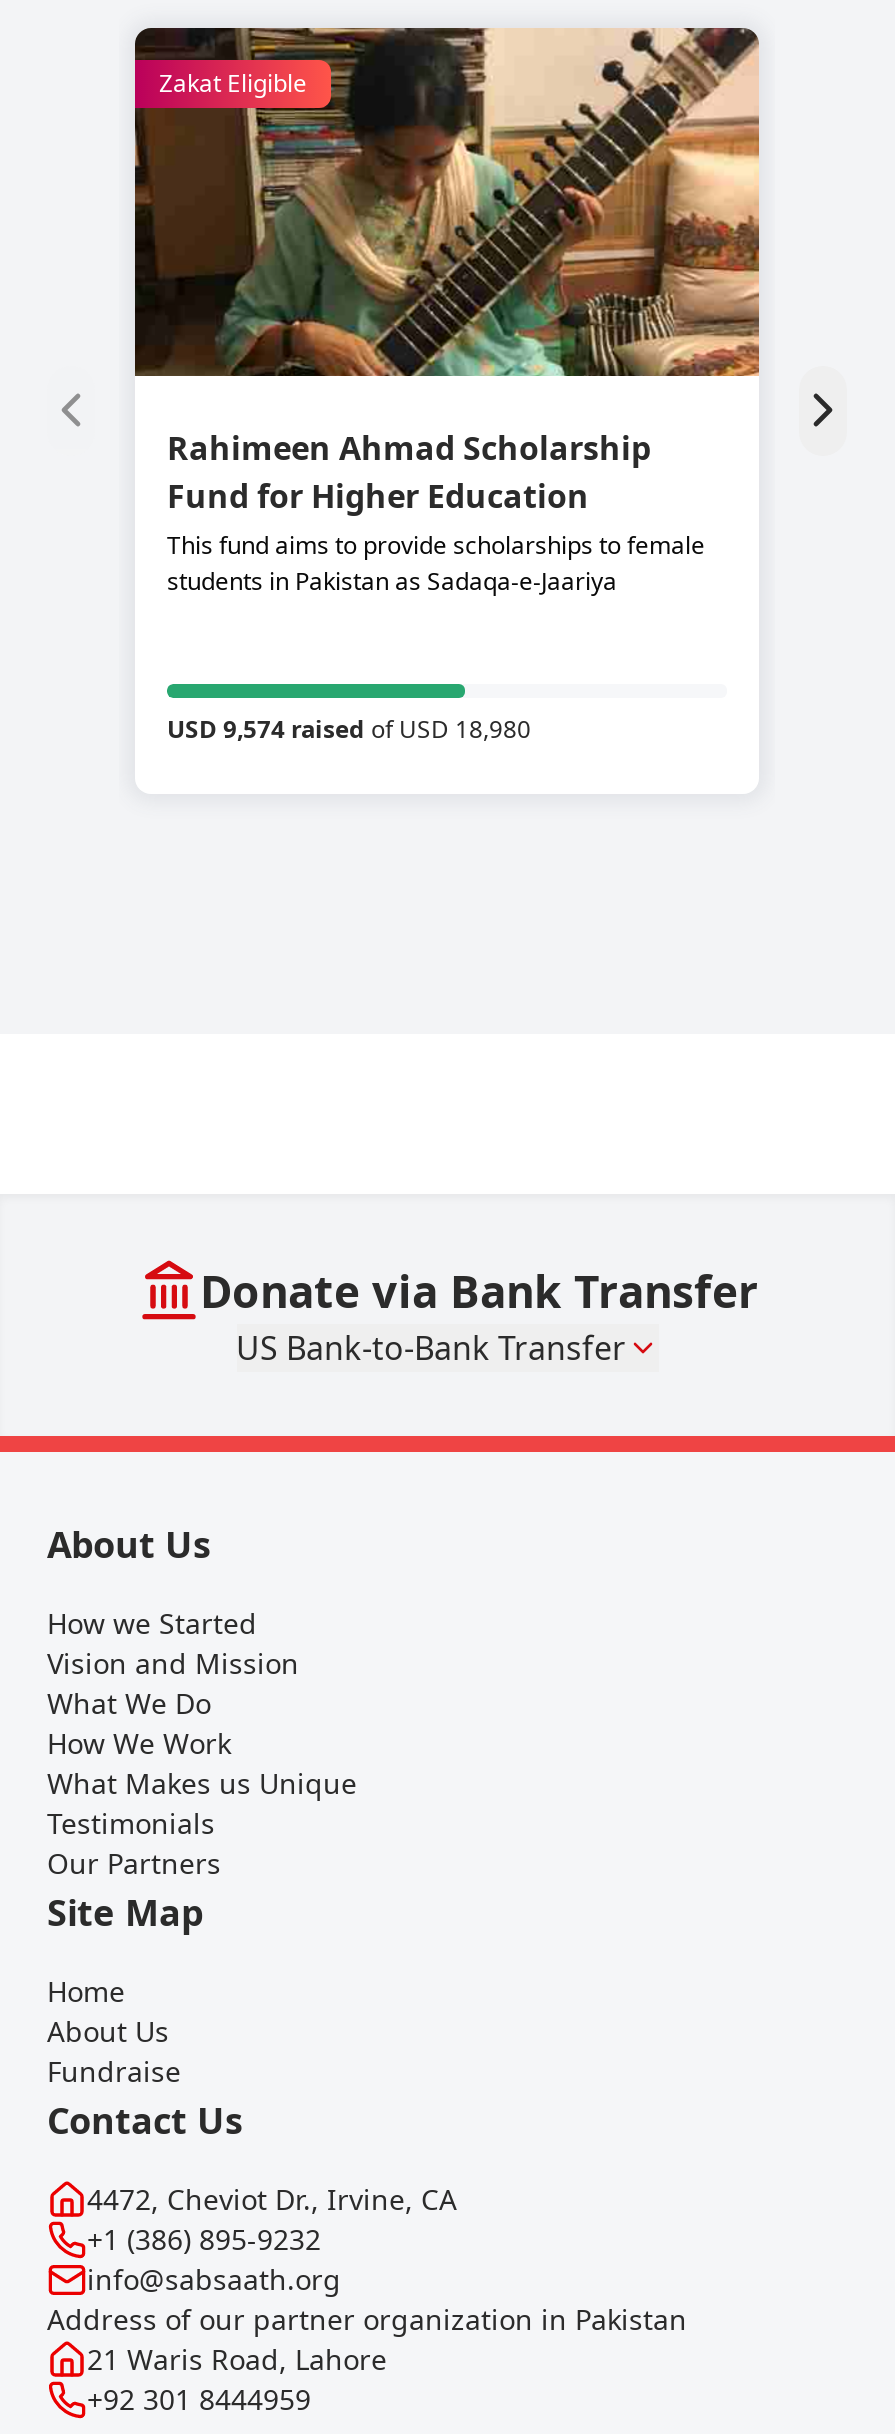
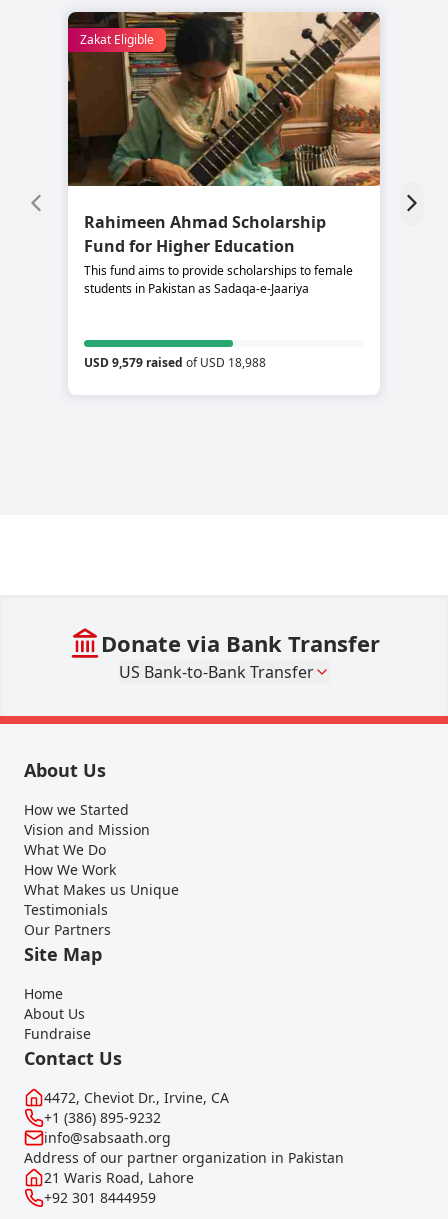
[167,712,531,746] USD 9,574 raised of USD 18,980 -> [84,354,266,371] USD 9,579 raised of USD 18,988

